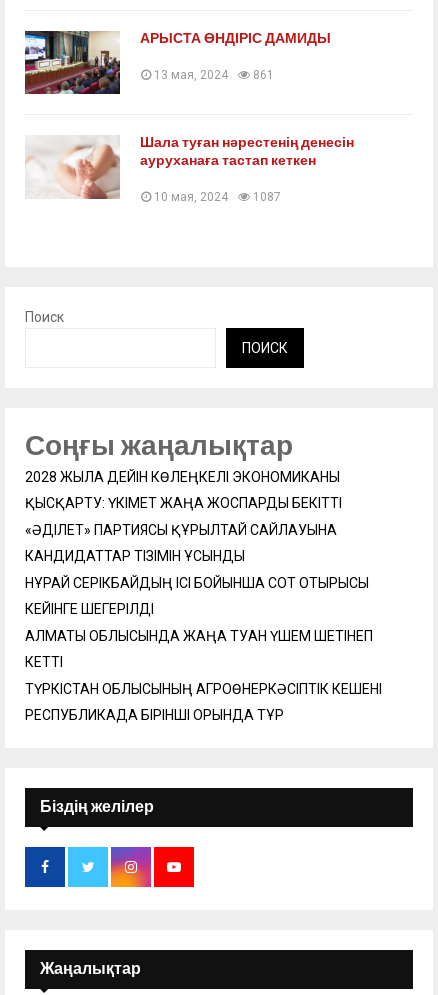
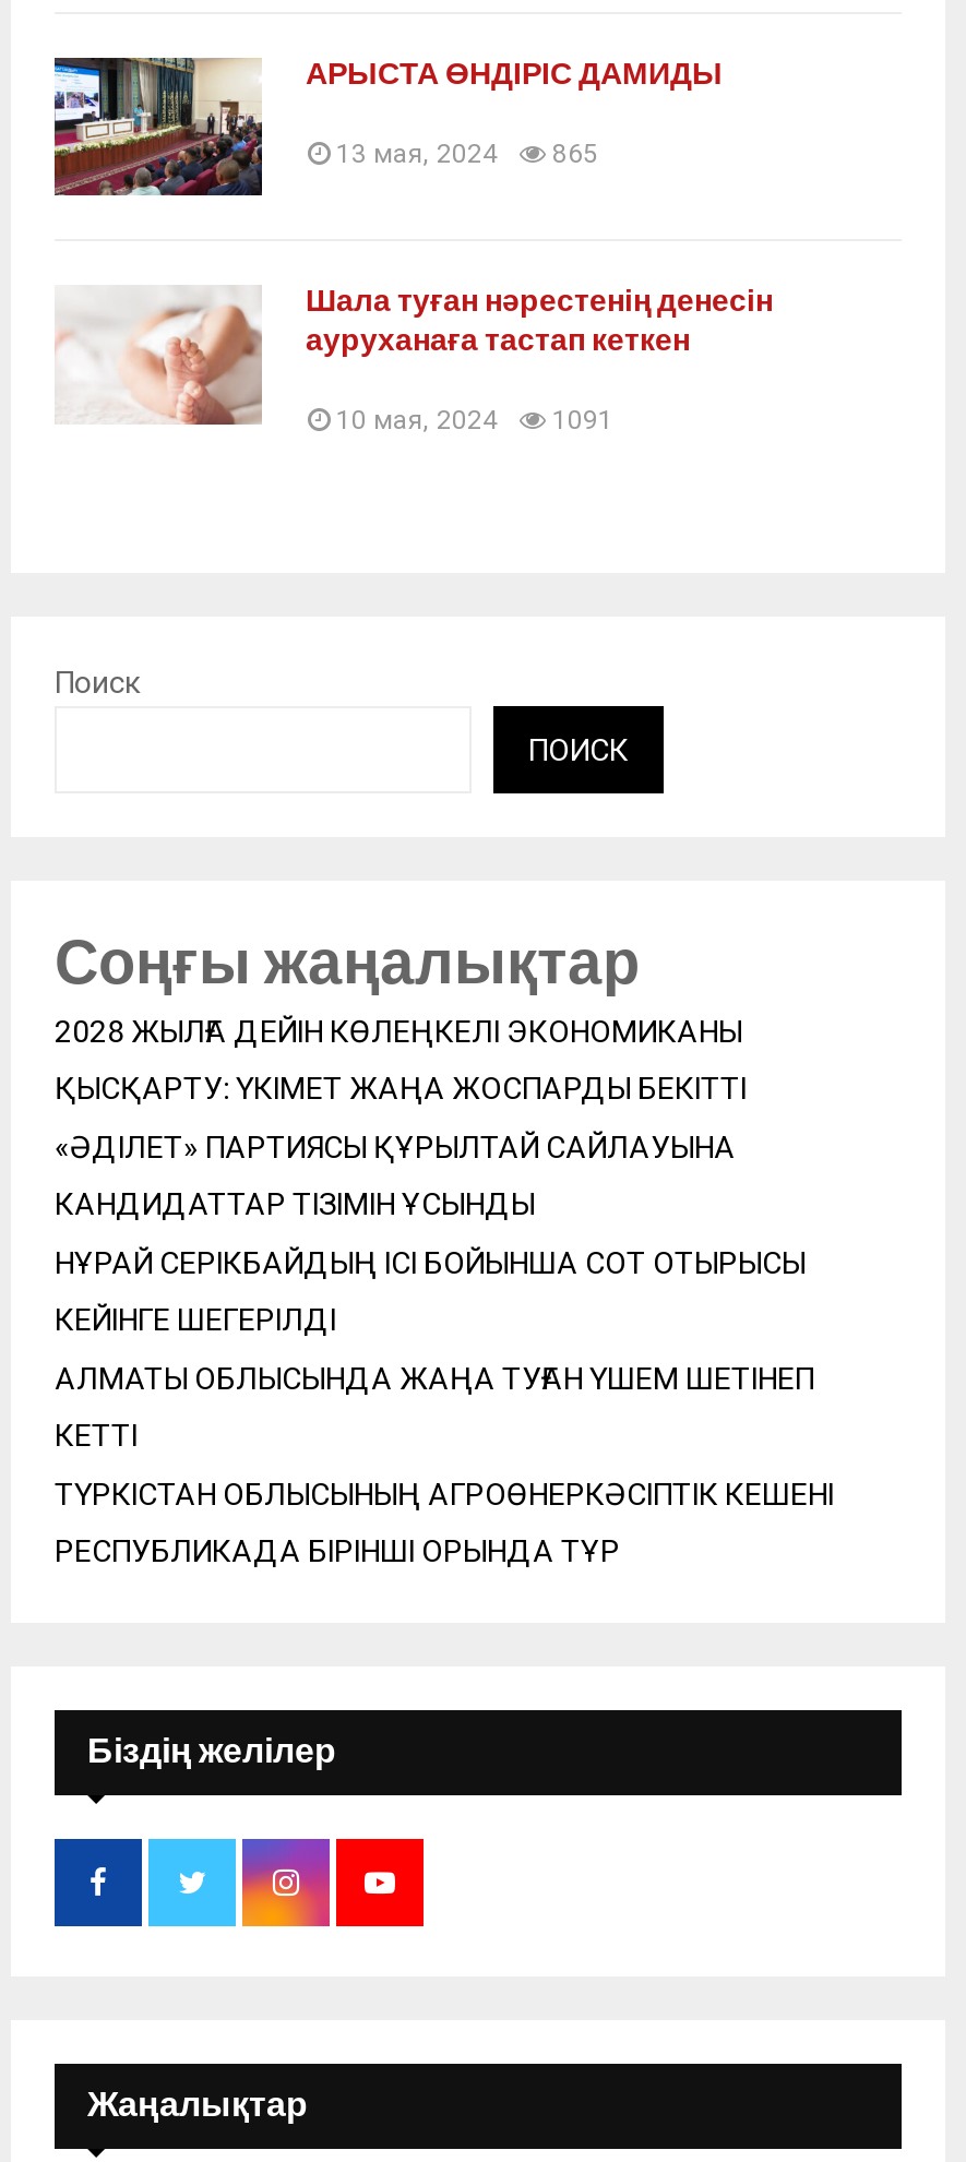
[154,68,274,82] 13 мая, 2024 861 -> [336,139,598,170] 13 мая, 2024 865
[154,190,281,204] 10 мая, 2024 1087 -> [336,406,613,437] 10 мая, 2024 1091

